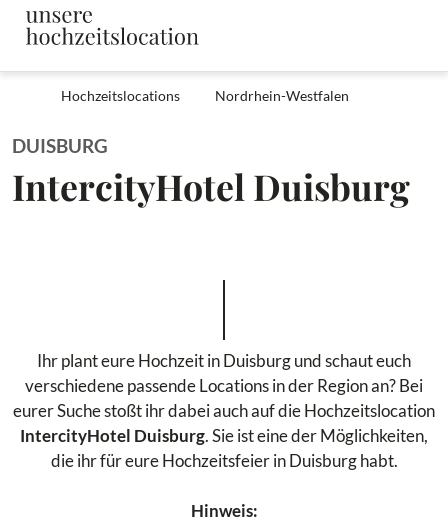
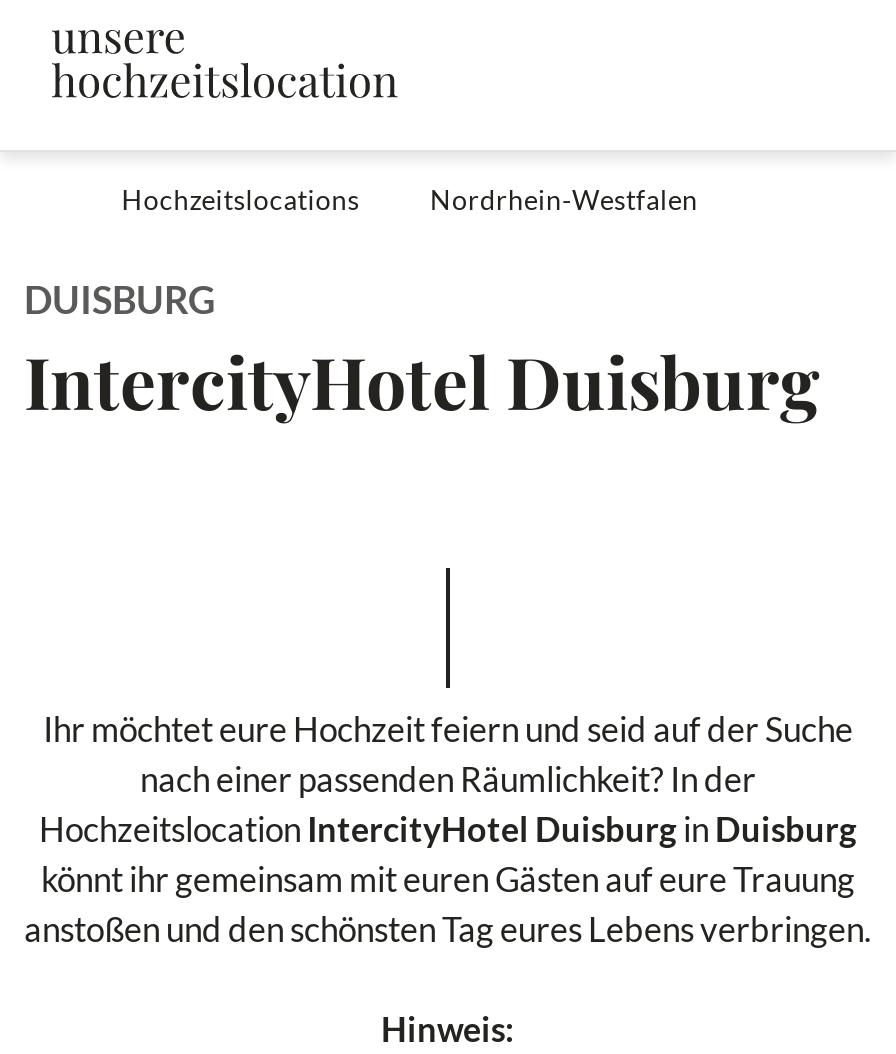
[13,350,435,471] Ihr plant eure Hochzeit in Duisburg und schaut euch | verschiedene passende Locations in der Region an? Bei | eurer Suche stoßt ihr dabei auch auf die Hochzeitslocation | IntercityHotel Duisburg. Sie ist eine der Möglichkeiten, | die ihr für eure Hochzeitsfeier in Duisburg habt. -> [24,708,872,950] Ihr möchtet eure Hochzeit feiern und seid auf der Suche | nach einer passenden Räumlichkeit? In der | Hochzeitslocation IntercityHotel Duisburg in Duisburg | könnt ihr gemeinsam mit euren Gästen auf eure Trauung | anstoßen und den schönsten Tag eures Lebens verbringen.

